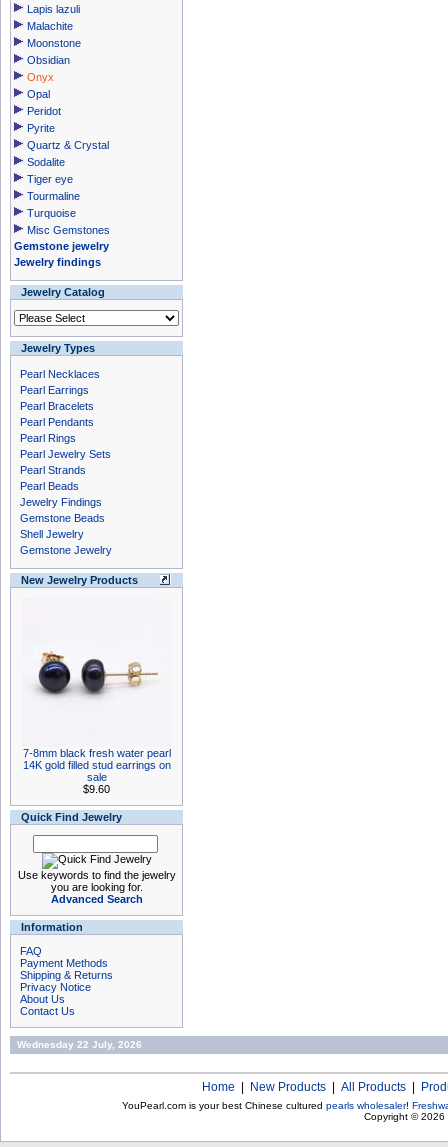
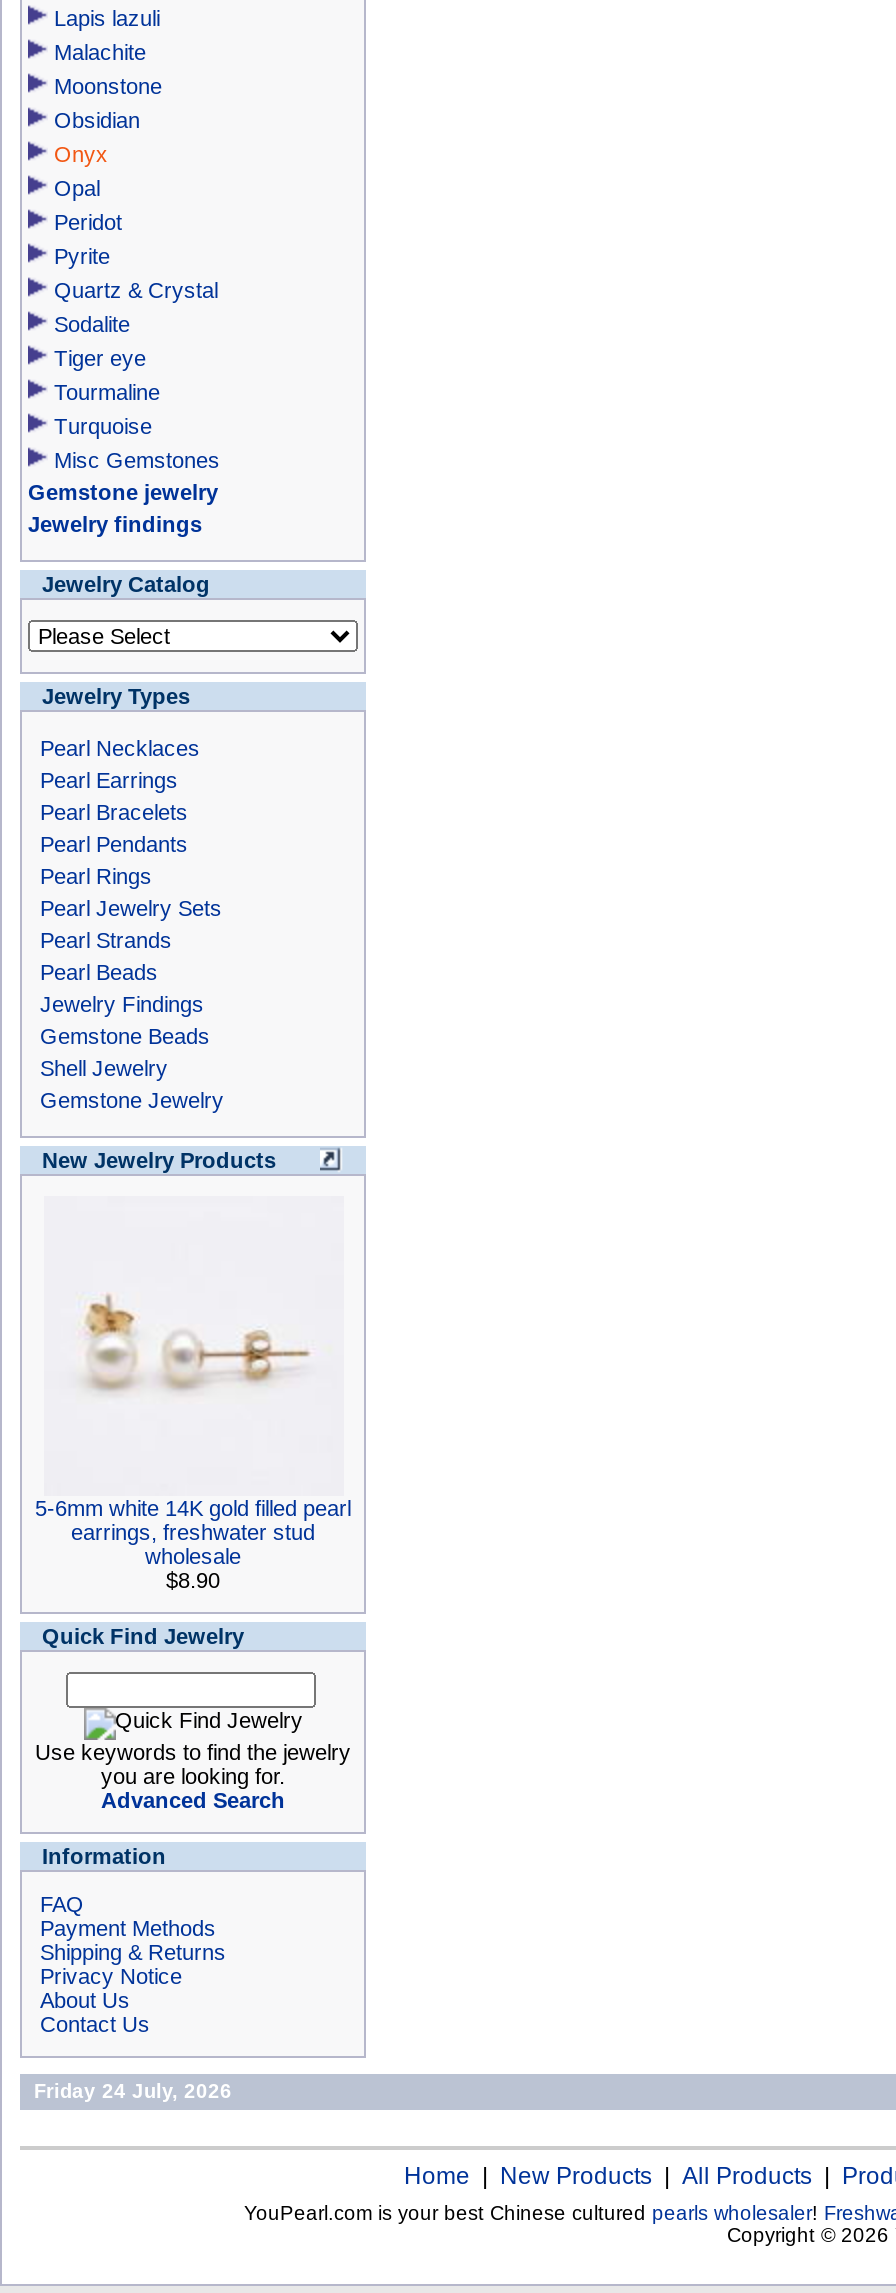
[36,647,159,697] [image] -> [74,1292,314,1394] [image]
[22,747,170,795] 7-8mm black fresh water pearl | 14K gold filled stud earrings on | sale | $9.60 -> [35,1496,351,1592] 5-6mm white 14K gold filled pearl | earrings, freshwater stud | wholesale | $8.90
[11,1039,148,1050] Wednesday 22 July, 2026 -> [22,2080,244,2102] Friday 24 July, 2026

